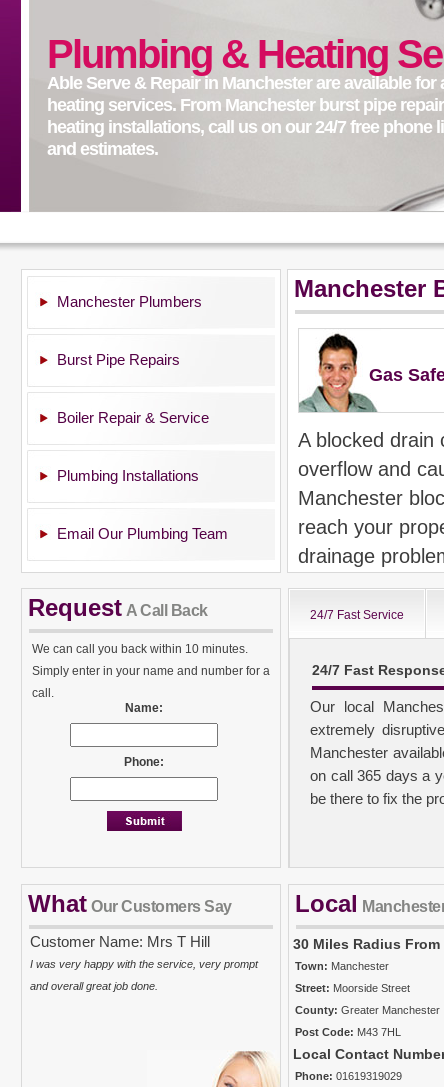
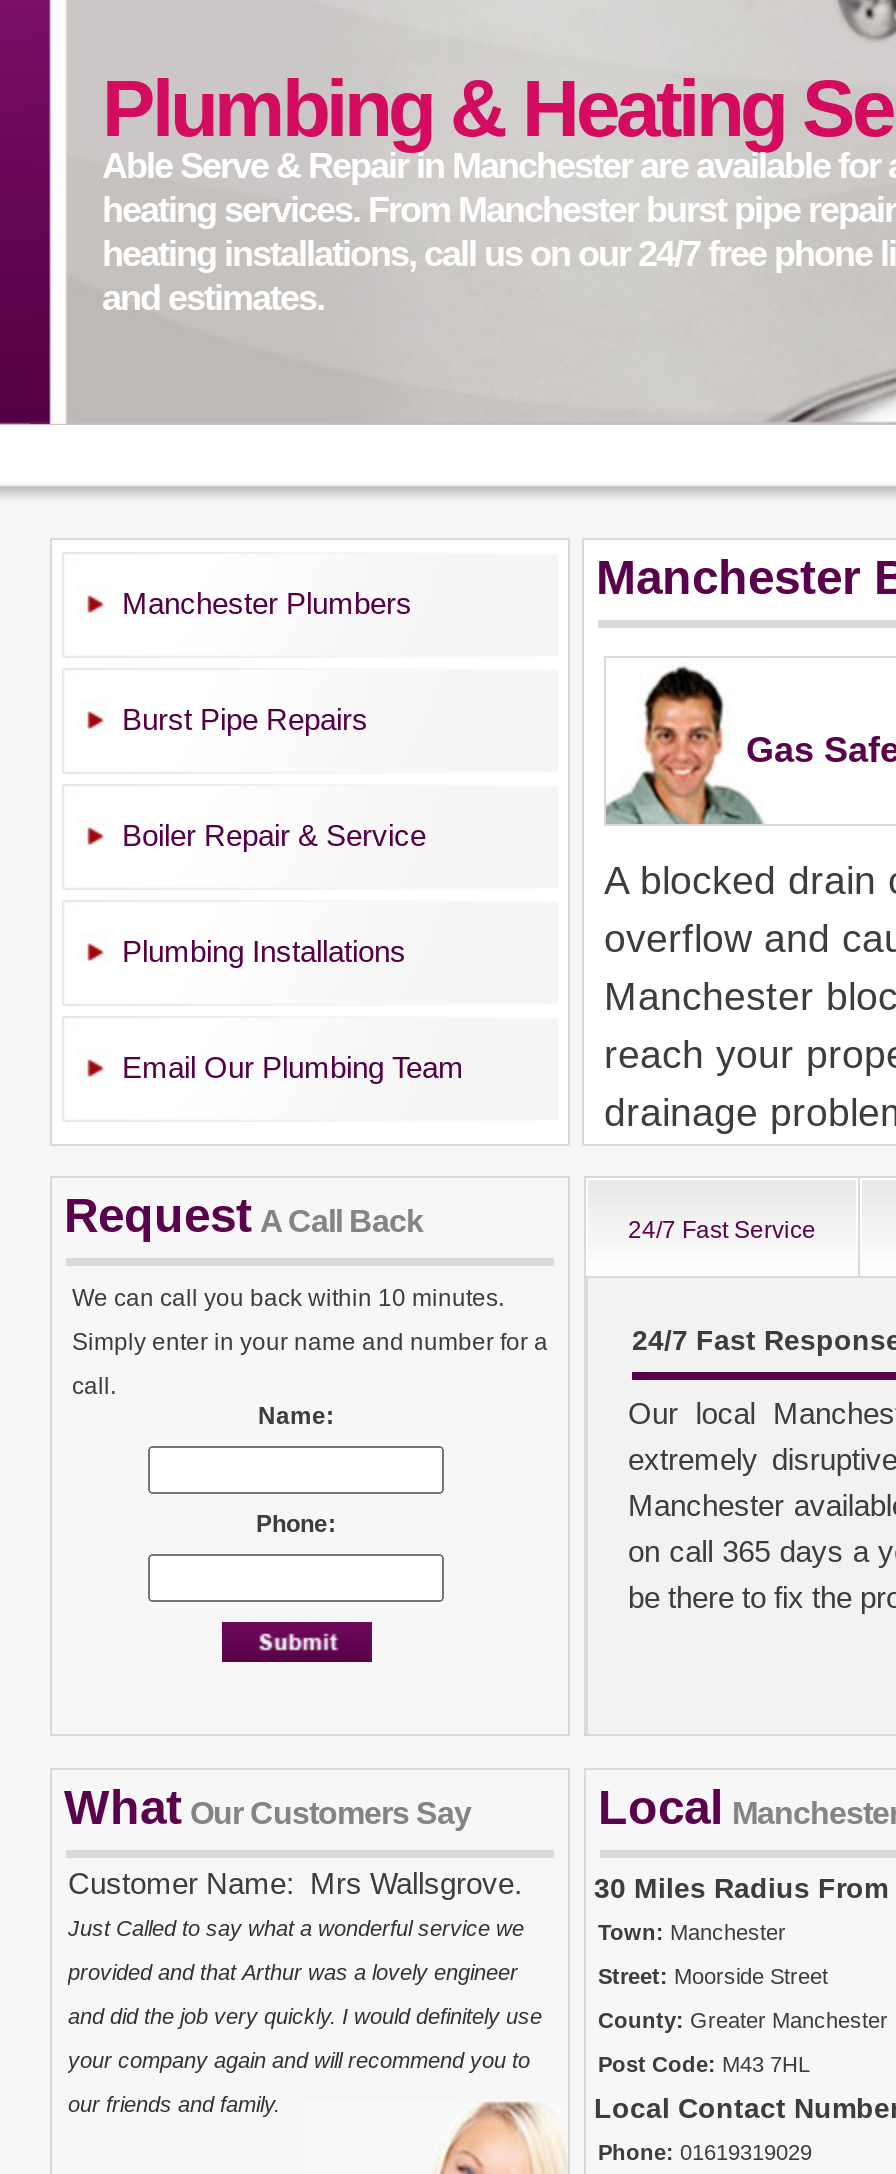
[30,933,258,992] Customer Name: Mrs T Hill | I was very happy with the service, very prompt | and overall great job done. -> [68,1866,542,2116] Customer Name: Mrs Wallsgrove. | Just Called to say what a wonderful service we | provided and that Arthur was a lovely engineer | and did the job very quickly. I would definitely use | your company again and will recommend you to | our friends and family.

